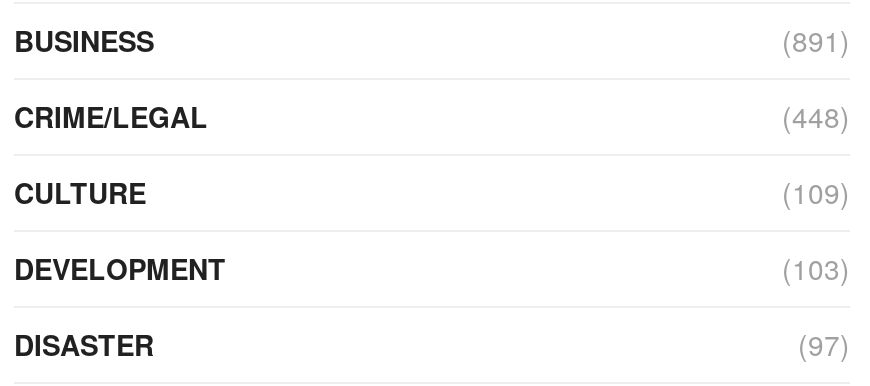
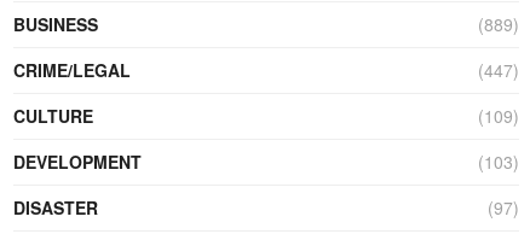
[782,20,850,60] (891) -> [478,12,519,36] (889)
[782,96,850,136] (448) -> [478,58,519,82] (447)

